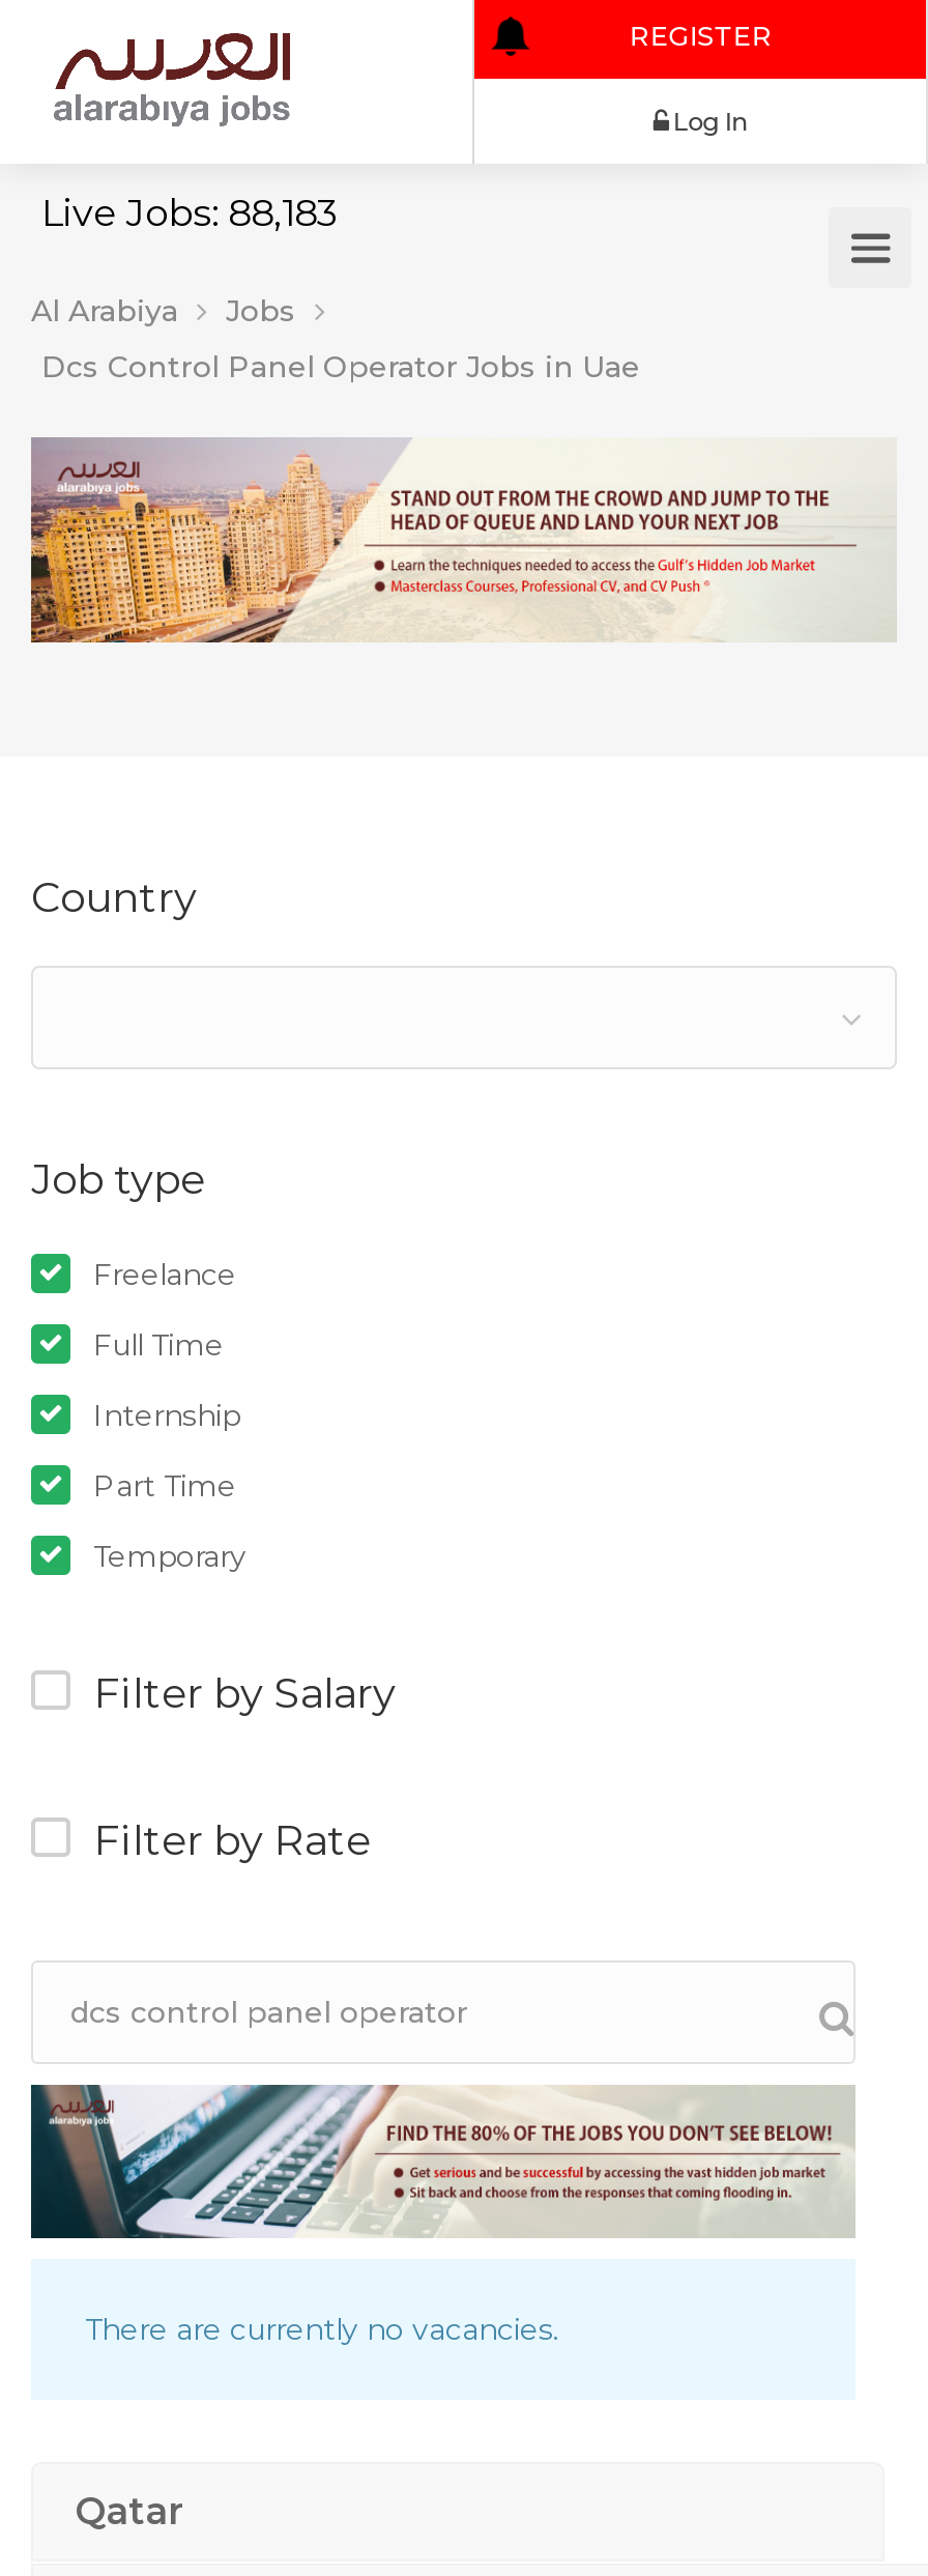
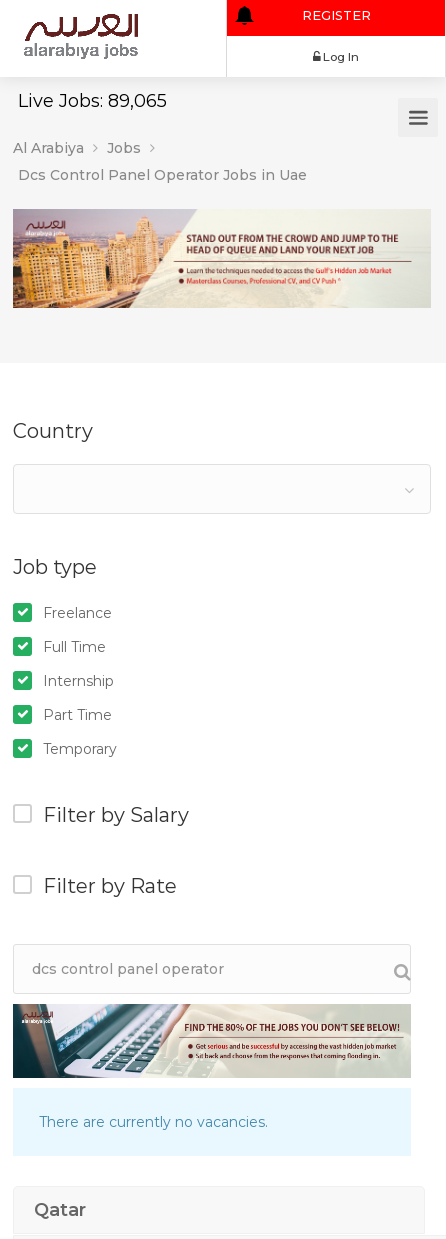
[41,191,340,236] Live Jobs: 88,183 -> [18,90,167,112] Live Jobs: 89,065

